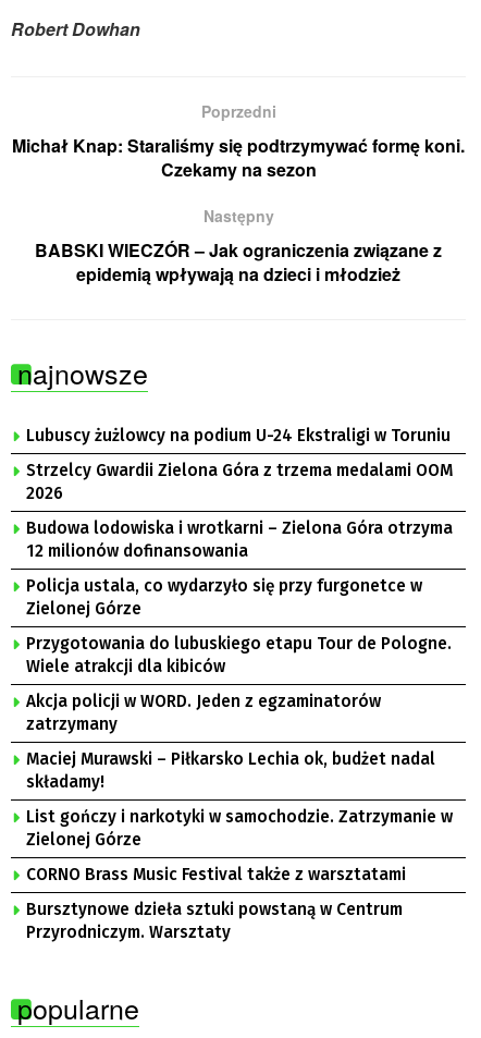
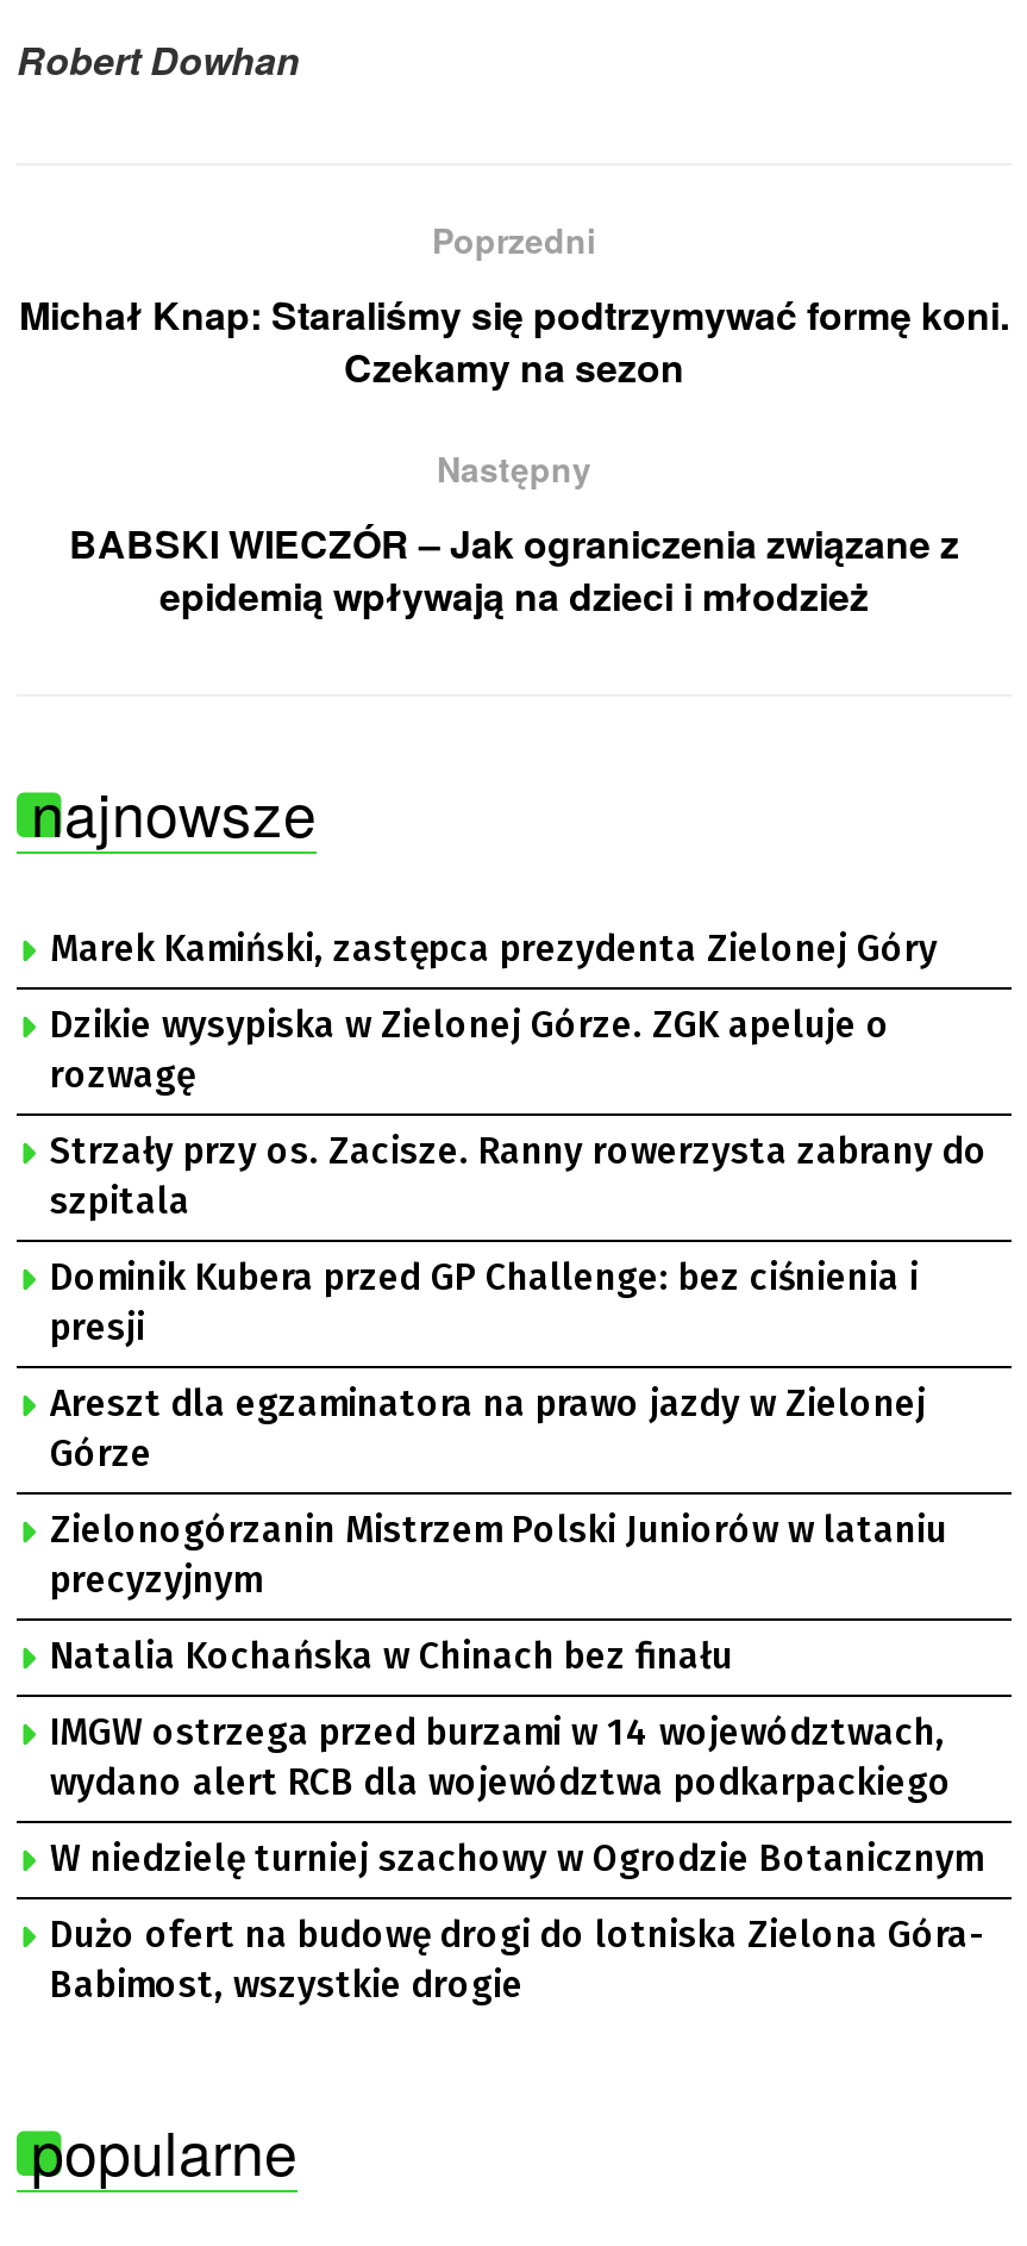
[26,426,452,445] Lubuscy żużlowcy na podium U-24 Ekstraligi w Toruniu -> [50,927,938,970] Marek Kamiński, zastępca prezydenta Zielonej Góry
[26,461,453,503] Strzelcy Gwardii Zielona Góra z trzema medalami OOM | 2026 -> [50,1003,890,1096] Dzikie wysypiska w Zielonej Górze. ZGK apeluje o | rozwagę
[26,518,453,561] Budowa lodowiska i wrotkarni – Zielona Góra otrzyma | 12 milionów dofinansowania -> [50,1130,988,1223] Strzały przy os. Zacisze. Ranny rowerzysta zabrany do | szpitala
[26,576,422,618] Policja ustala, co wydarzyło się przy furgonetce w | Zielonej Górze -> [50,1256,919,1349] Dominik Kubera przed GP Challenge: bez ciśnienia i | presji
[26,634,452,676] Przygotowania do lubuskiego etapu Tour de Pologne. | Wiele atrakcji dla kibiców -> [50,1382,926,1475] Areszt dla egzaminatora na prawo jazdy w Zielonej | Górze
[26,691,381,734] Akcja policji w WORD. Jeden z egzaminatorów | zatrzymany -> [50,1508,947,1601] Zielonogórzanin Mistrzem Polski Juniorów w lataniu | precyzyjnym
[26,749,435,792] Maciej Murawski – Piłkarsko Lechia ok, budżet nadal | składamy! -> [50,1635,733,1677] Natalia Kochańska w Chinach bez finału
[26,807,453,849] List gończy i narkotyki w samochodzie. Zatrzymanie w | Zielonej Górze -> [50,1711,952,1804] IMGW ostrzega przed burzami w 14 województwach, | wydano alert RCB dla województwa podkarpackiego
[26,865,406,884] CORNO Brass Music Festival także z warsztatami -> [50,1837,983,1880] W niedzielę turniej szachowy w Ogrodzie Botanicznym
[26,899,403,942] Bursztynowe dzieła sztuki powstaną w Centrum | Przyrodniczym. Warsztaty -> [50,1913,985,2006] Dużo ofert na budowę drogi do lotniska Zielona Góra- | Babimost, wszystkie drogie

